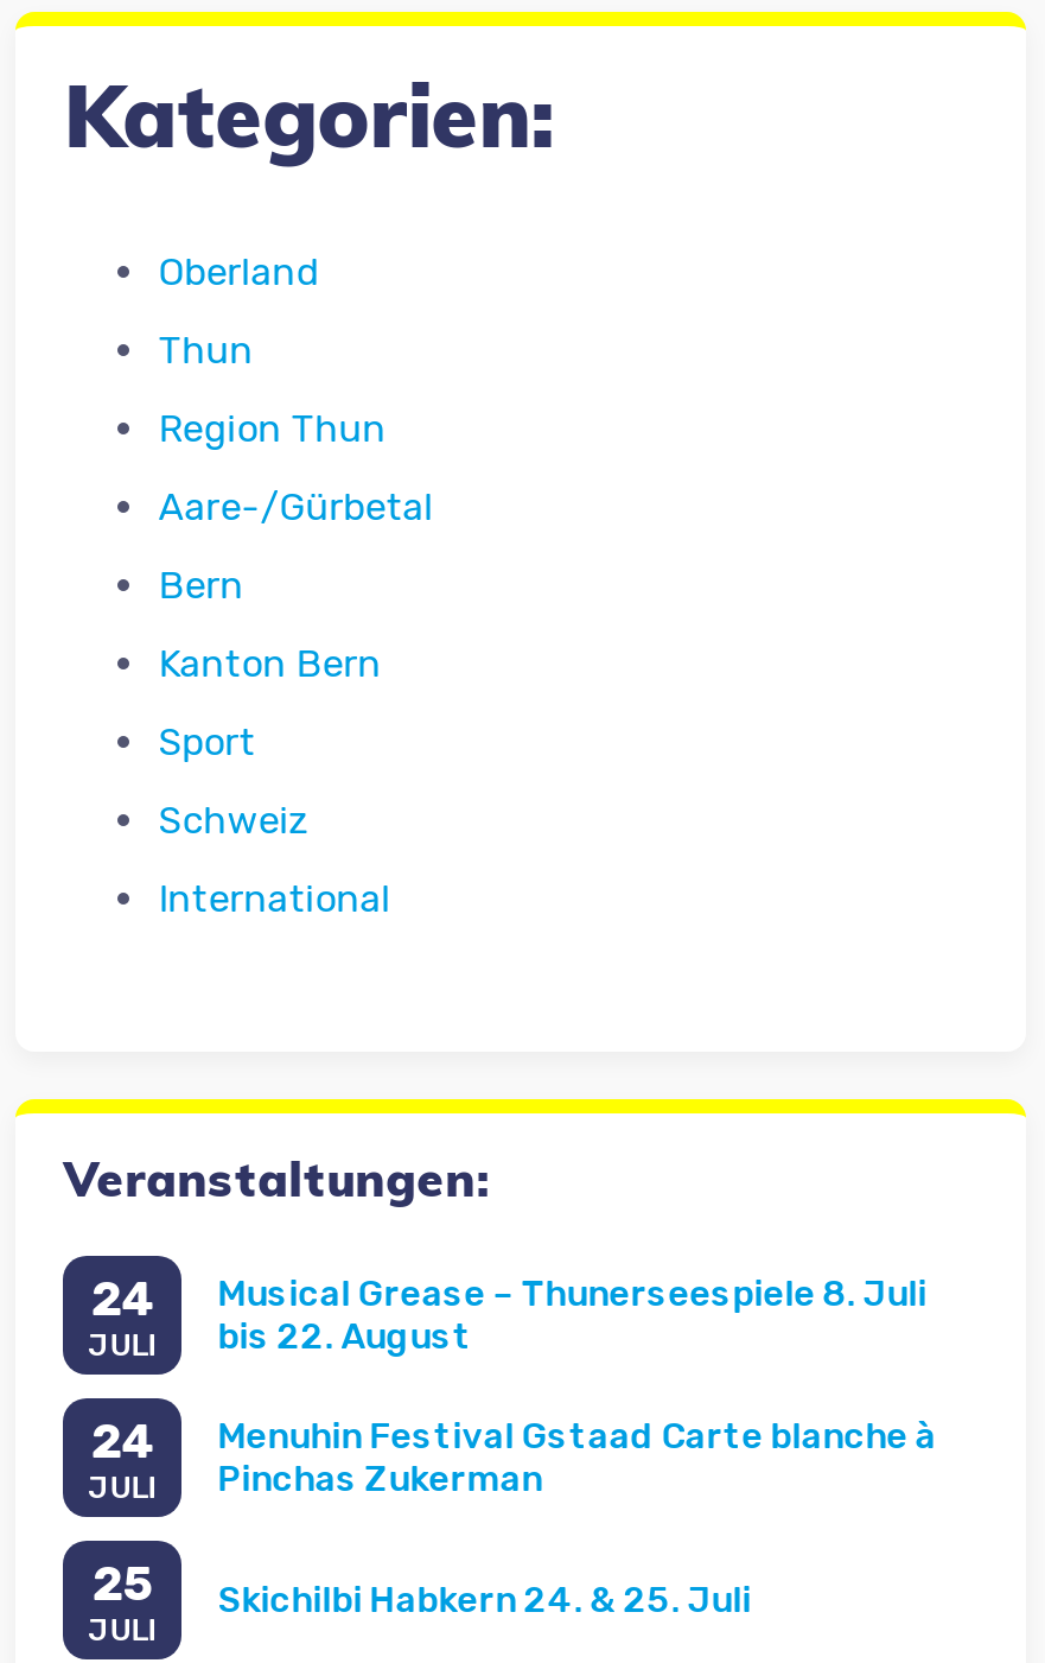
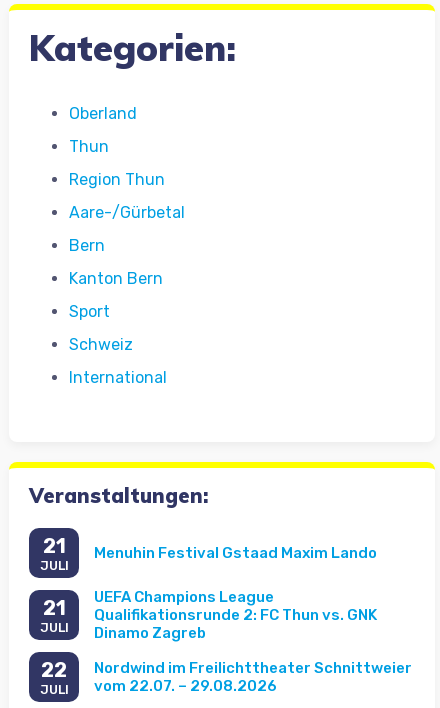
[91,1269,155,1326] 24 -> [43,534,66,558] 21
[218,1273,927,1358] Musical Grease – Thunerseespiele 8. Juli | bis 22. August -> [94,544,377,562] Menuhin Festival Gstaad Maxim Lando
[91,1412,155,1469] 24 -> [43,596,66,620] 21
[218,1415,936,1501] Menuhin Festival Gstaad Carte blanche à | Pinchas Zukerman -> [94,588,377,642] UEFA Champions League | Qualifikationsrunde 2: FC Thun vs. GNK | Dinamo Zagreb
[92,1554,153,1611] 25 -> [41,658,67,682] 22
[218,1579,751,1622] Skichilbi Habkern 24. & 25. Juli -> [94,659,412,695] Nordwind im Freilichttheater Schnittweier | vom 22.07. – 29.08.2026

